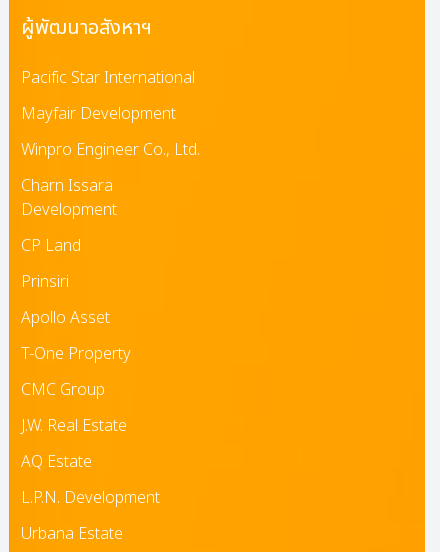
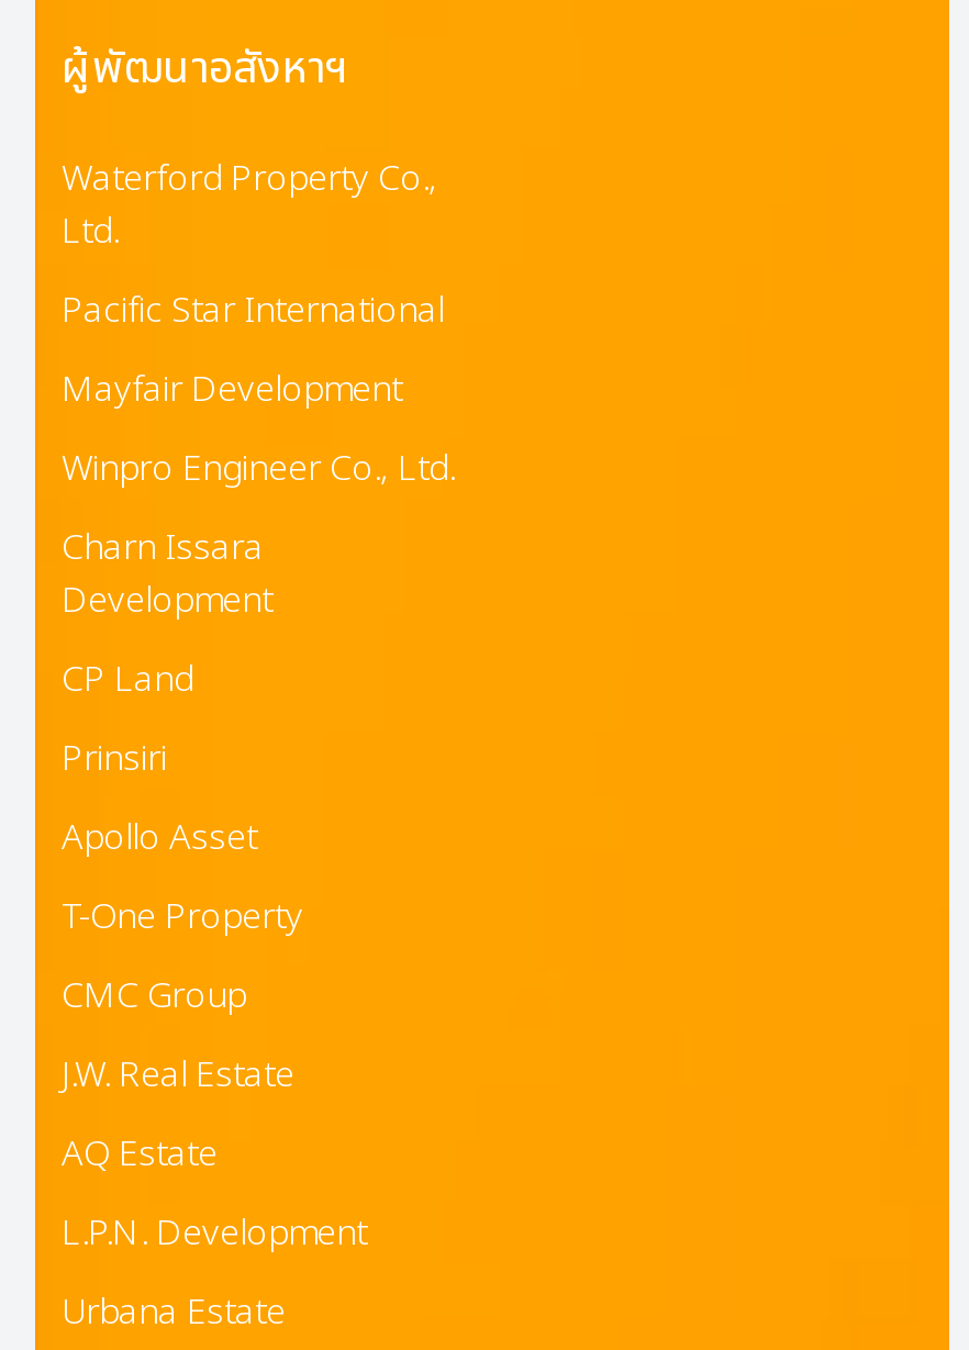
none -> [62,153,437,258] Waterford Property Co., | Ltd.

